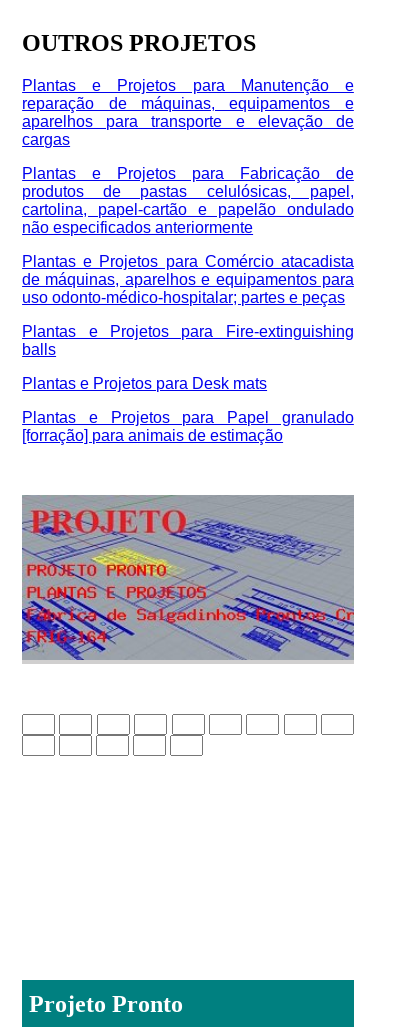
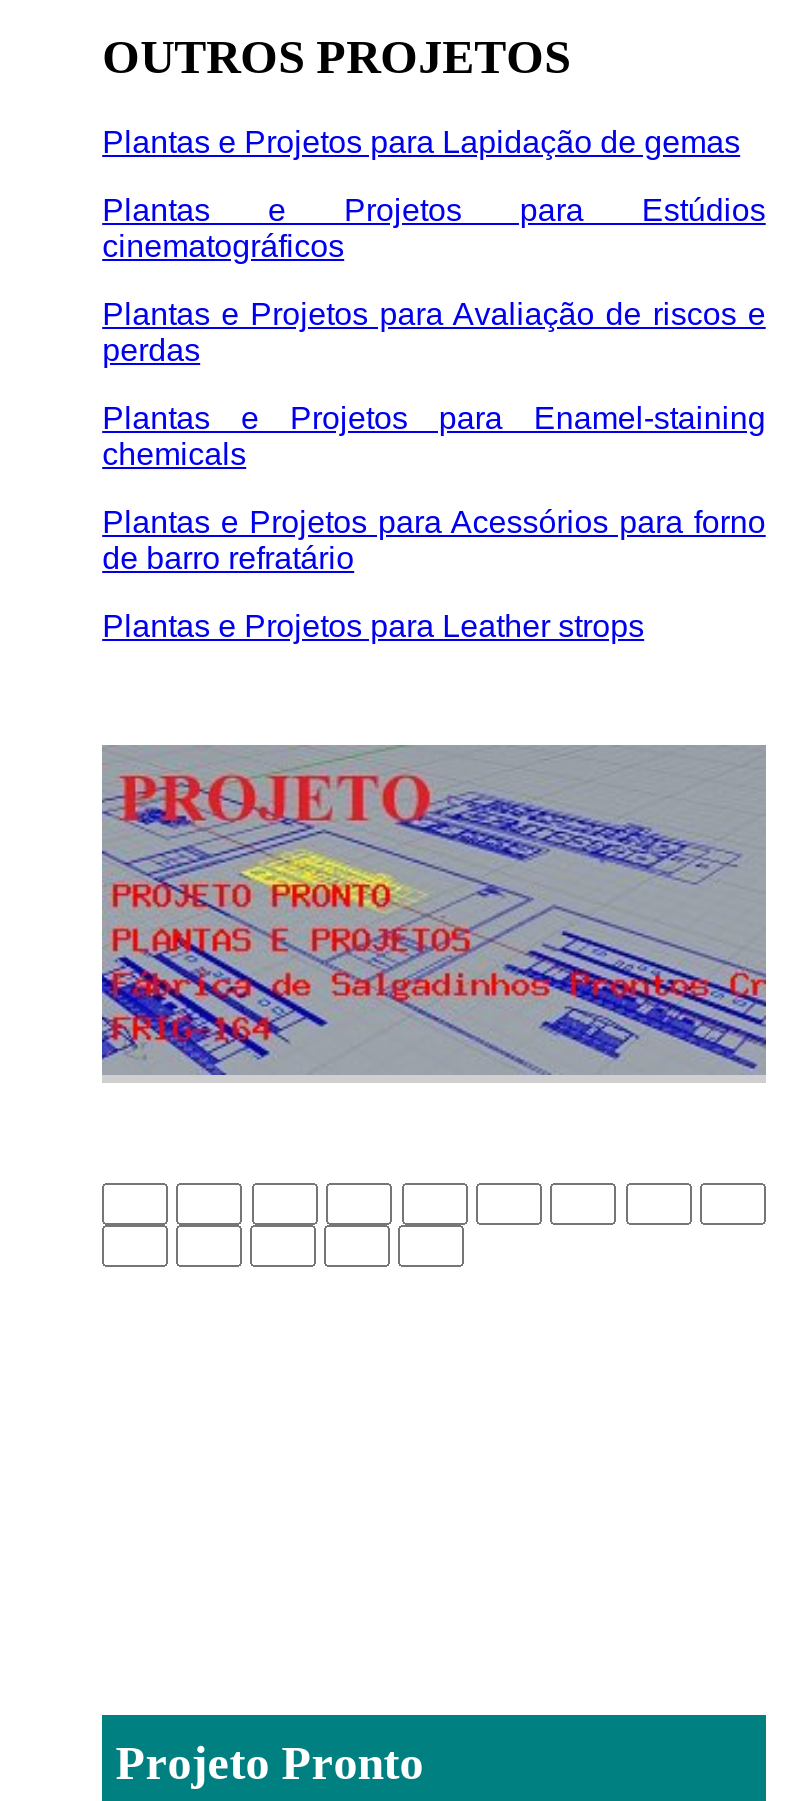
[22,77,354,148] Plantas e Projetos para Manutenção e | reparação de máquinas, equipamentos e | aparelhos para transporte e elevação de | cargas -> [102,125,740,159] Plantas e Projetos para Lapidação de gemas
[22,165,354,236] Plantas e Projetos para Fabricação de | produtos de pastas celulósicas, papel, | cartolina, papel-cartão e papelão ondulado | não especificados anteriormente -> [102,193,766,263] Plantas e Projetos para Estúdios | cinematográficos
[22,253,354,306] Plantas e Projetos para Comércio atacadista | de máquinas, aparelhos e equipamentos para | uso odonto-médico-hospitalar; partes e peças -> [102,297,766,367] Plantas e Projetos para Avaliação de riscos e | perdas
[22,323,354,358] Plantas e Projetos para Fire-extinguishing | balls -> [102,401,766,471] Plantas e Projetos para Enamel-staining | chemicals
[22,375,267,392] Plantas e Projetos para Desk mats -> [102,505,766,575] Plantas e Projetos para Acessórios para forno | de barro refratário
[22,409,354,444] Plantas e Projetos para Papel granulado | [forração] para animais de estimação -> [102,609,644,643] Plantas e Projetos para Leather strops

